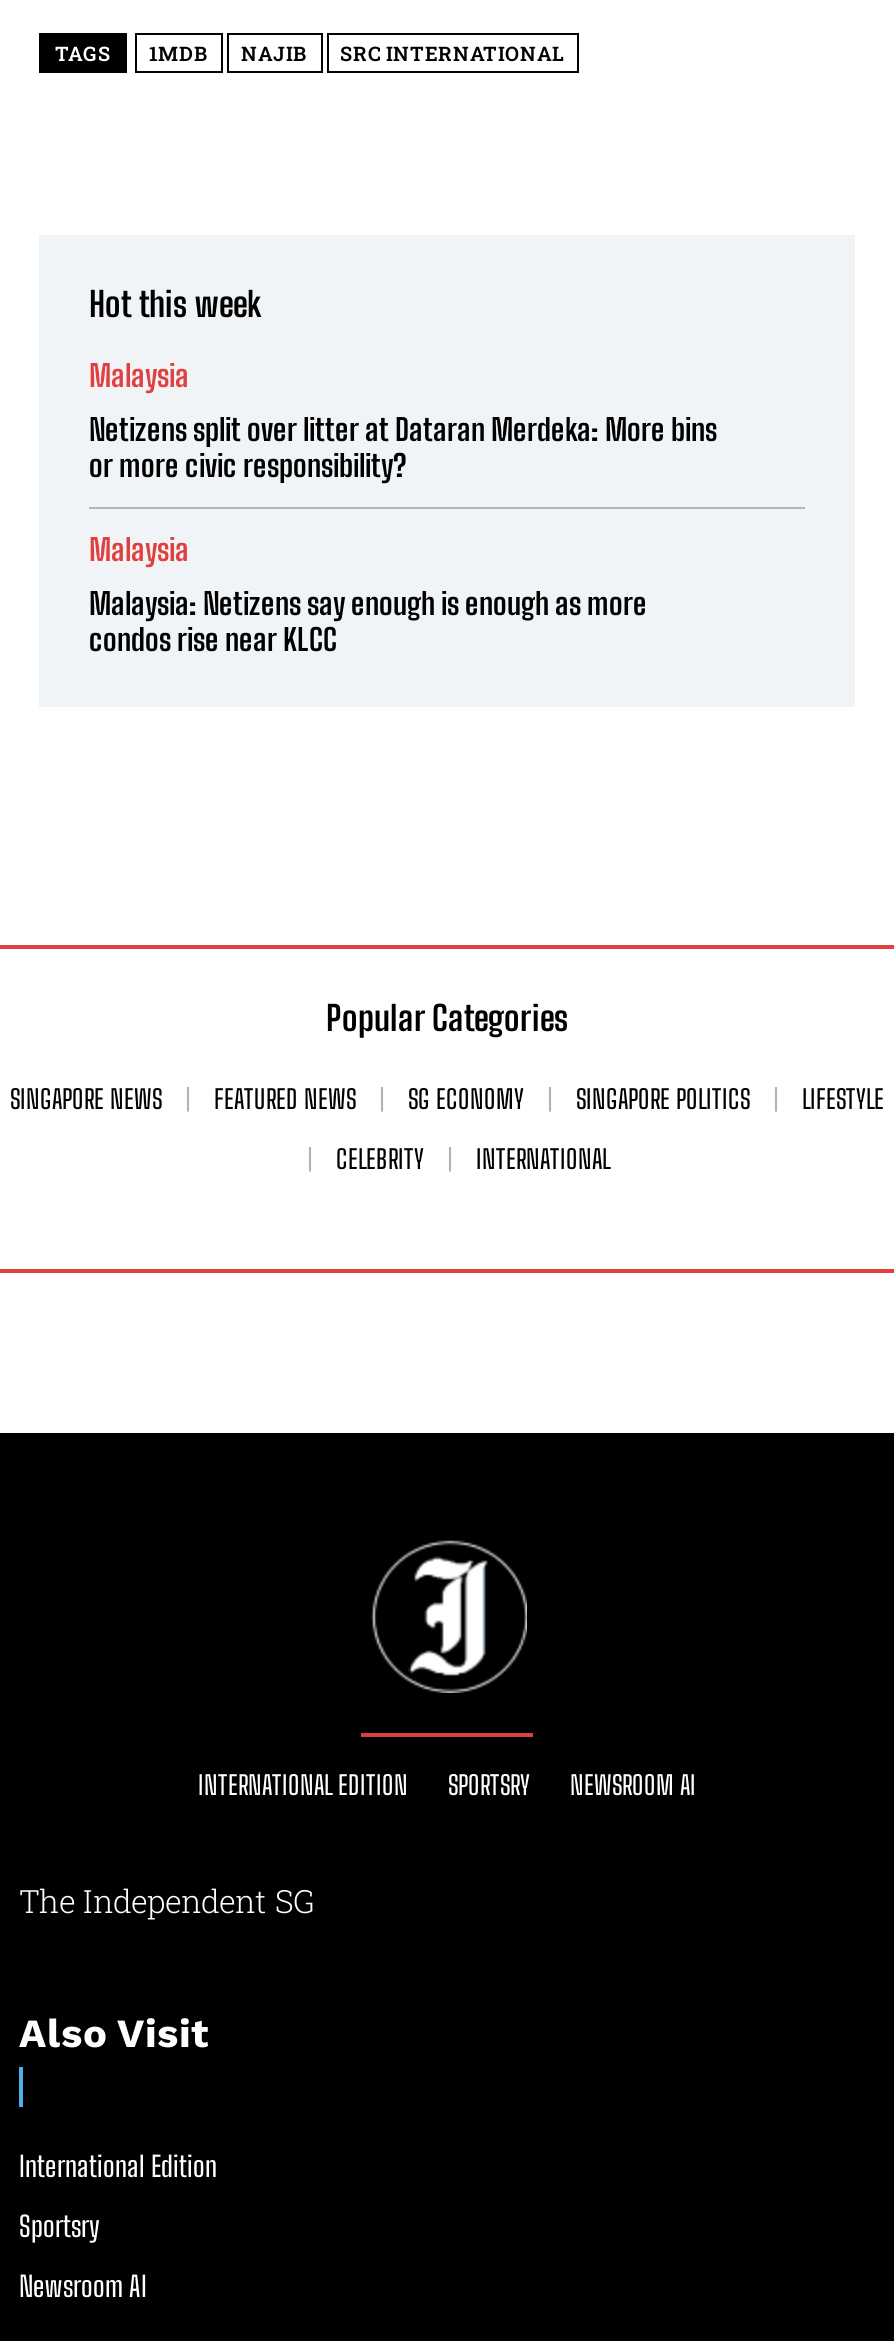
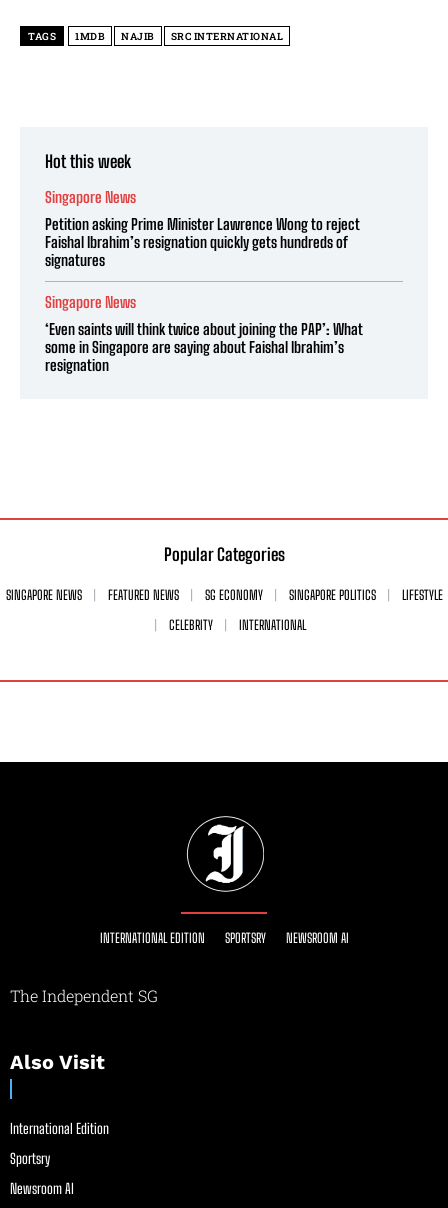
[89,358,189,394] Malaysia -> [45,188,136,206] Singapore News
[89,412,717,484] Netizens split over litter at Dataran Merdeka: More bins | or more civic responsibility? -> [45,215,360,269] Petition asking Prime Minister Lawrence Wong to reject | Faishal Ibrahim’s resignation quickly gets hundreds of | signatures
[89,532,189,568] Malaysia -> [45,293,136,311] Singapore News
[89,586,647,658] Malaysia: Netizens say enough is enough as more | condos rise near KLCC -> [45,320,363,374] ‘Even saints will think twice about joining the PAP’: What | some in Singapore are saying about Faishal Ibrahim’s | resignation

